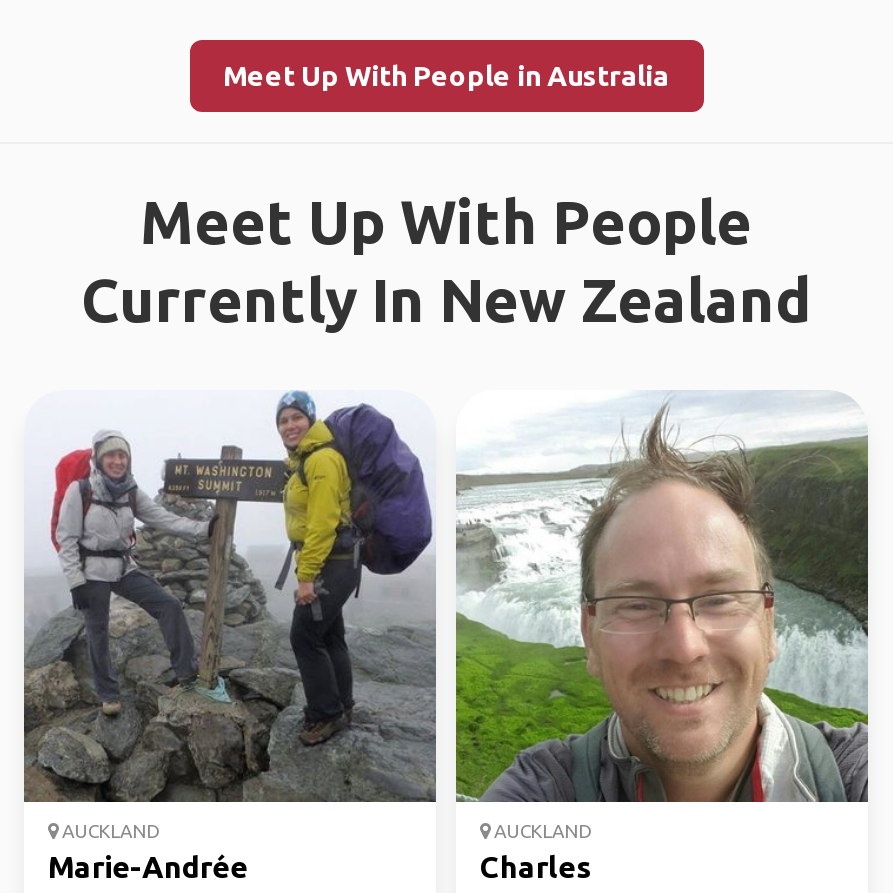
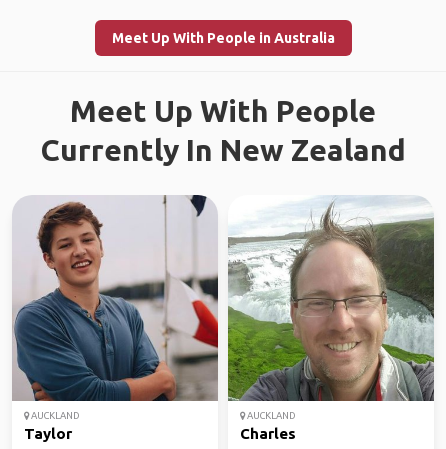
[24,390,438,884] [image] | Marie-Andrée -> [13,194,219,442] [image] | Taylor

